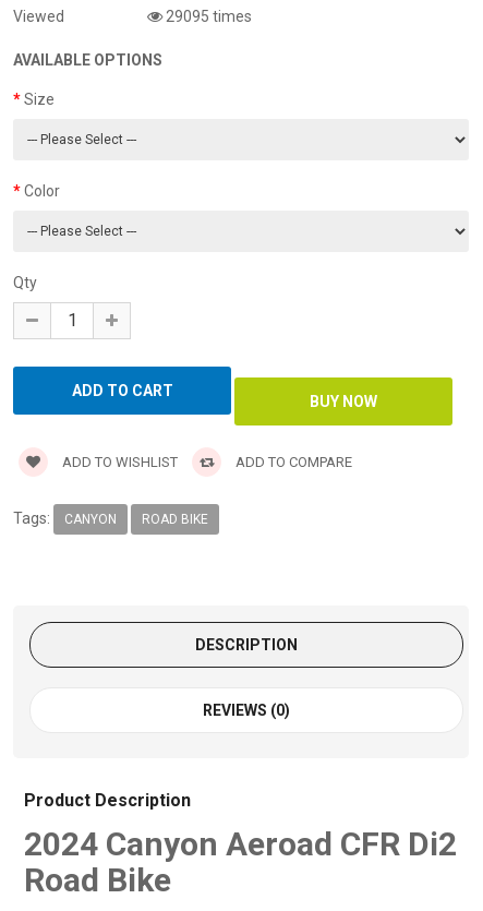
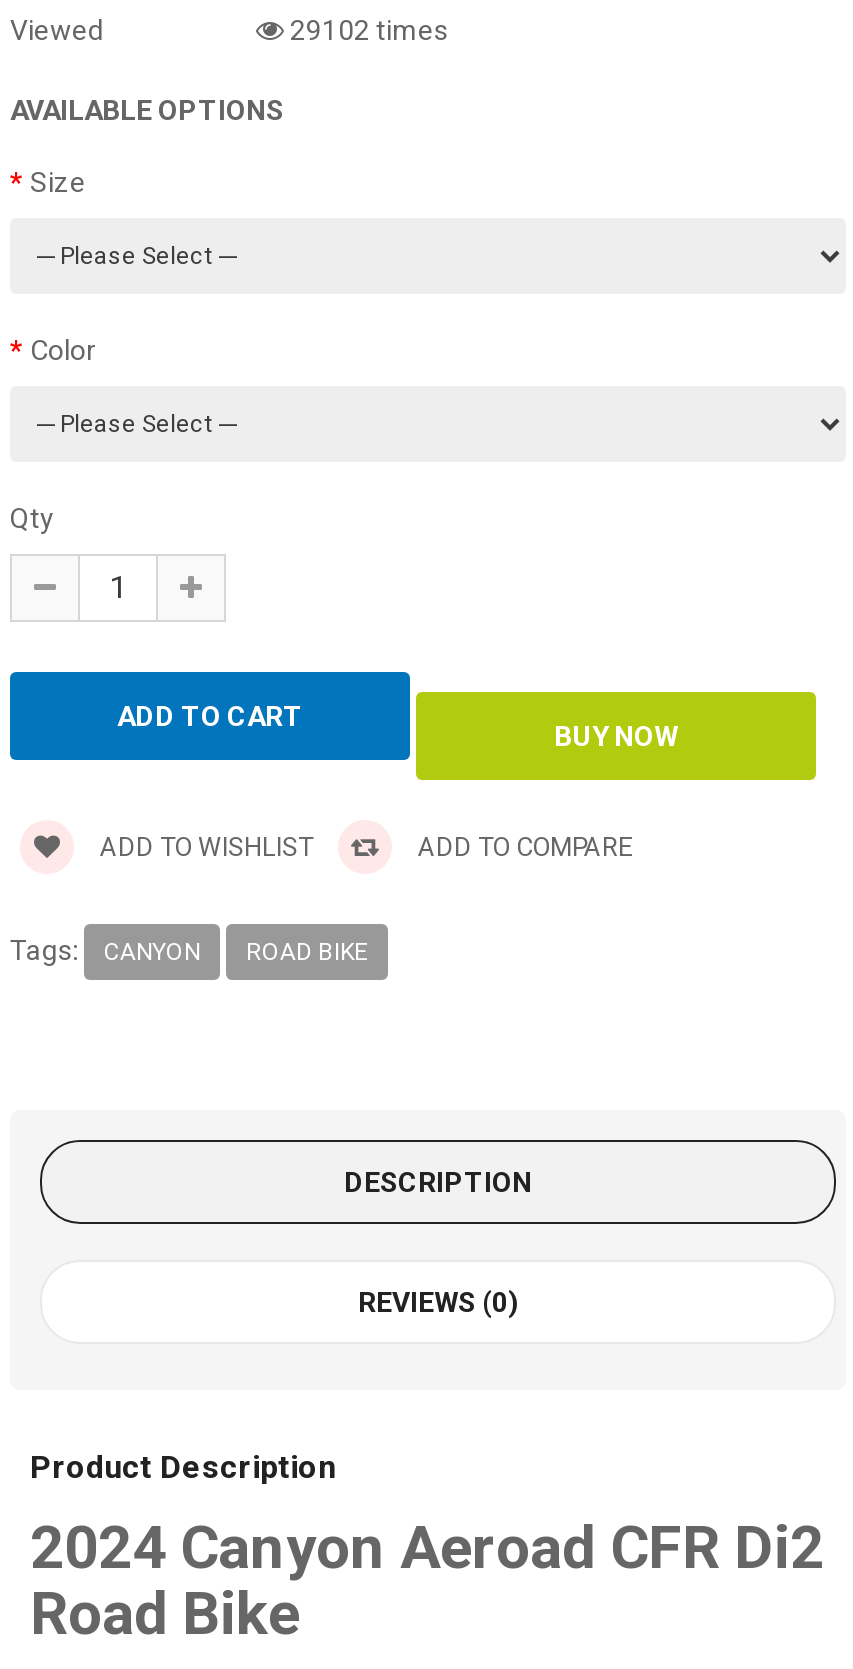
[162,8,252,25] 29095 times -> [284,14,448,46] 29102 times

